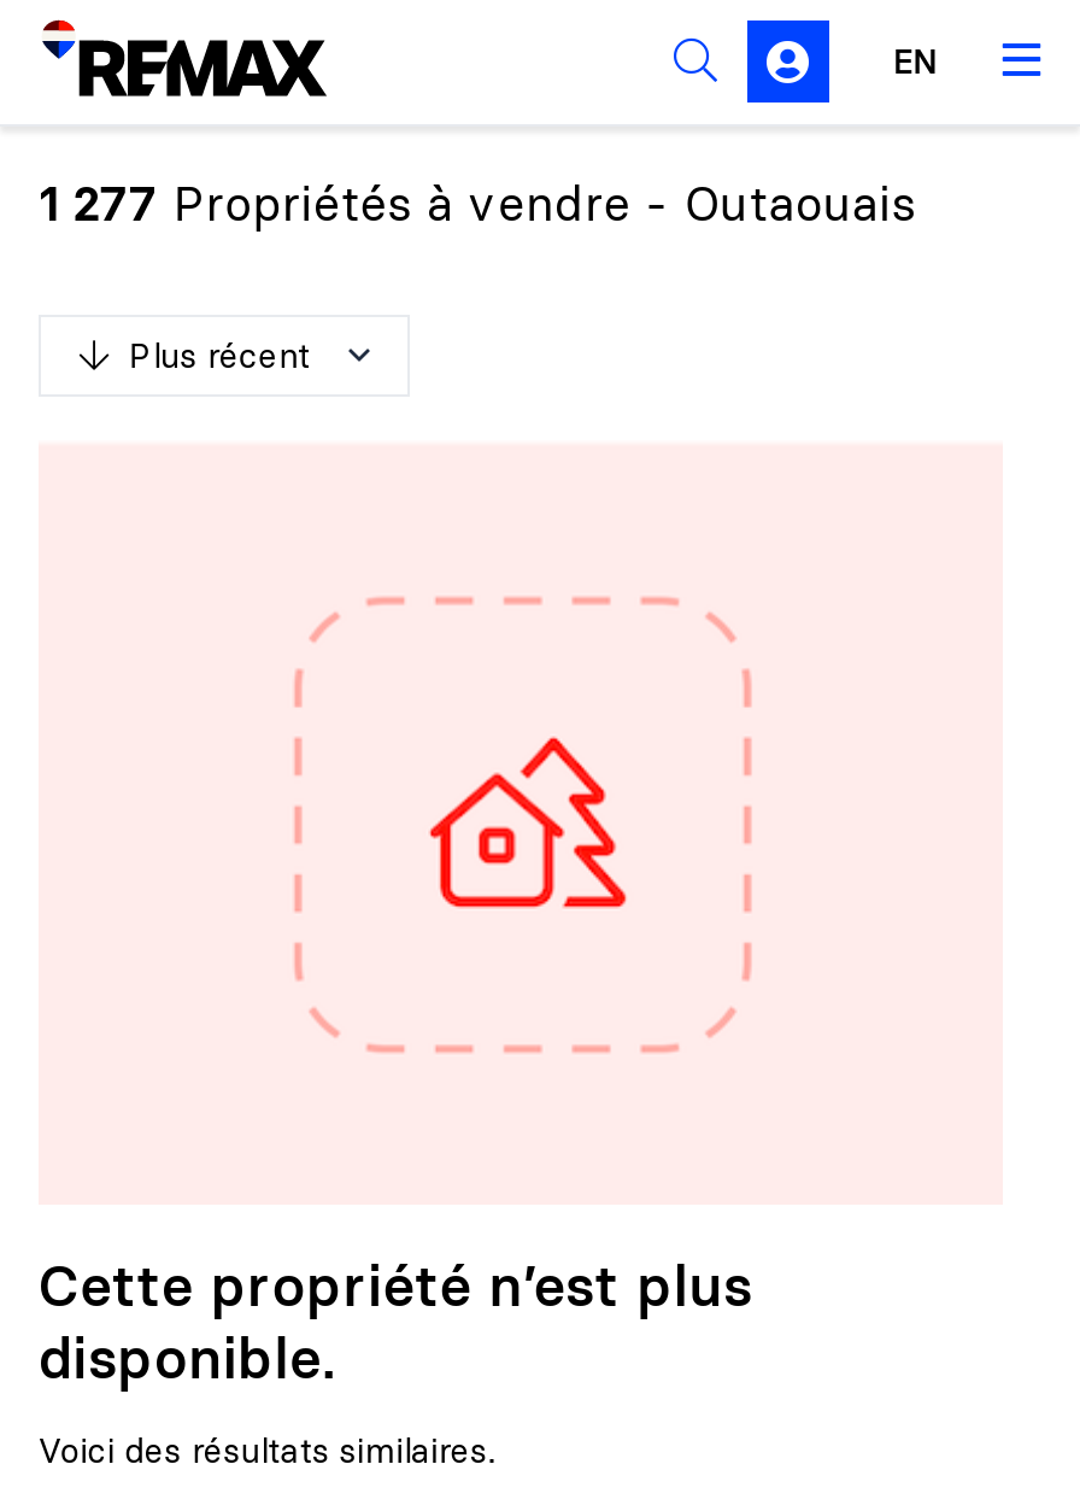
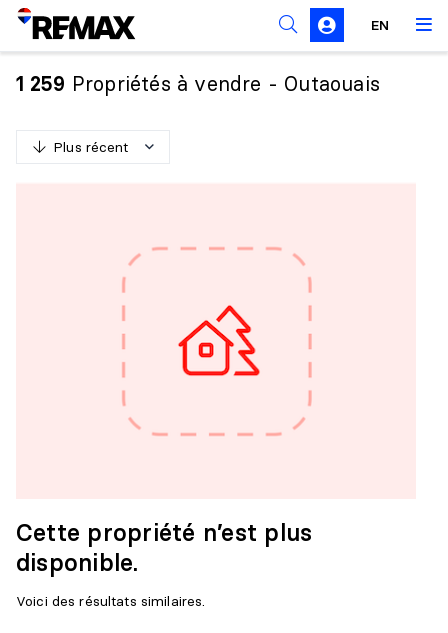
[39,172,916,233] 1 277 Propriétés à vendre - Outaouais -> [16,71,380,96] 1 259 Propriétés à vendre - Outaouais

